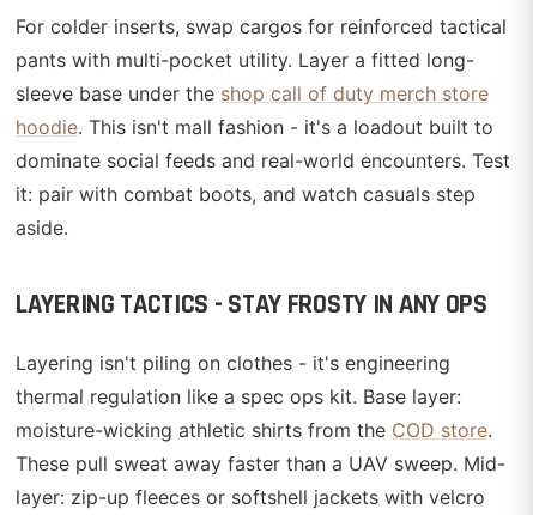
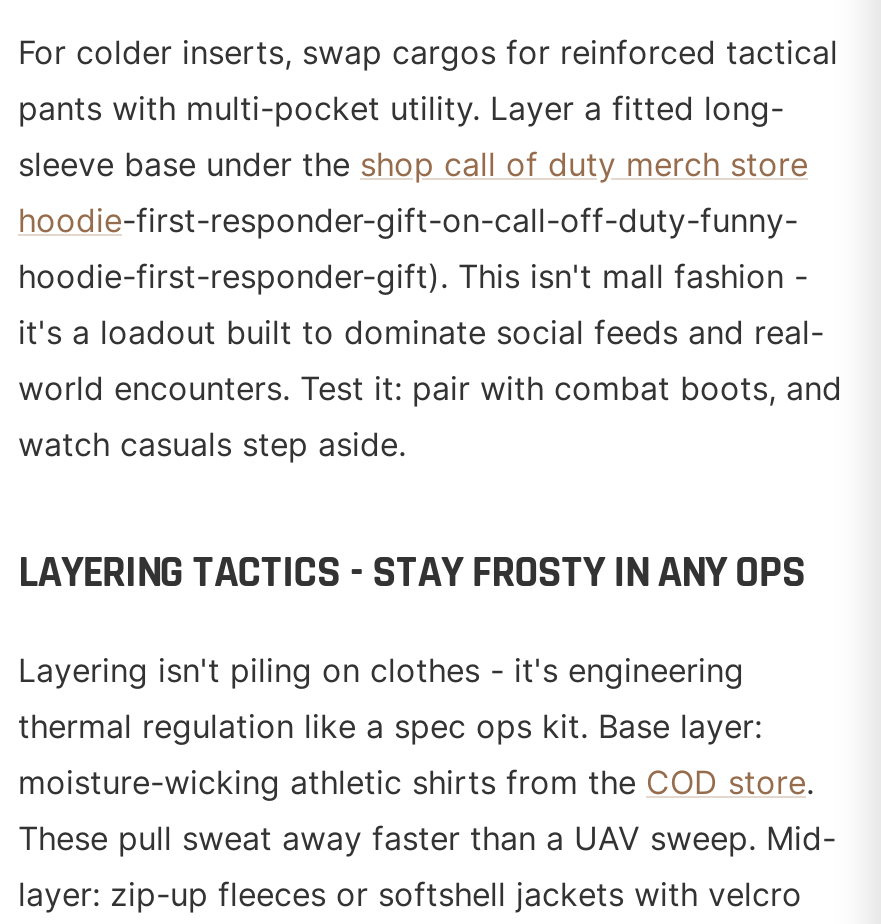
[16,115,510,240] hoodie. This isn't mall fashion - it's a loadout built to | dominate social feeds and real-world encounters. Test | it: pair with combat boots, and watch casuals step | aside. -> [18,200,842,464] hoodie-first-responder-gift-on-call-off-duty-funny- | hoodie-first-responder-gift). This isn't mall fashion - | it's a loadout built to dominate social feeds and real- | world encounters. Test it: pair with combat boots, and | watch casuals step aside.

